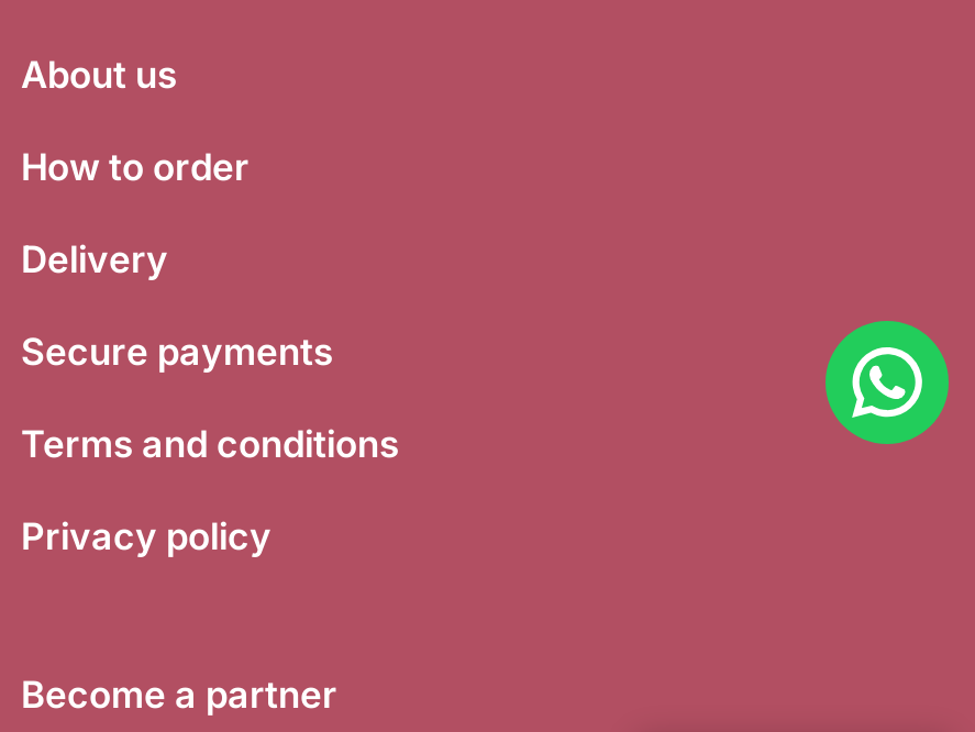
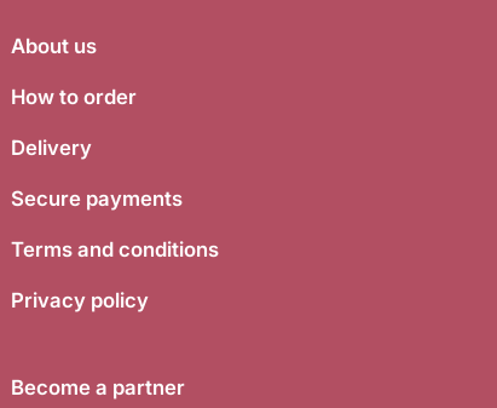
[823,319,951,446] [image] -> none

